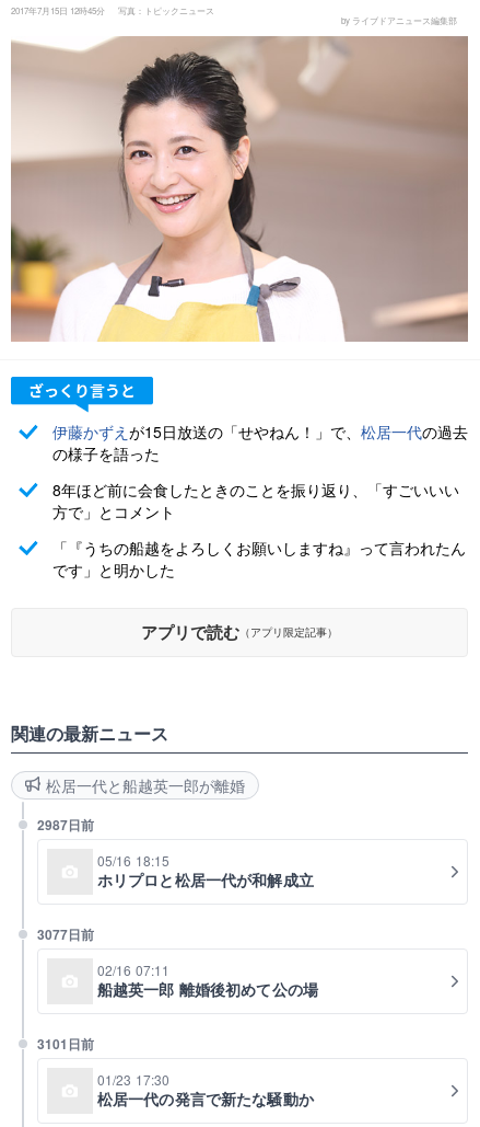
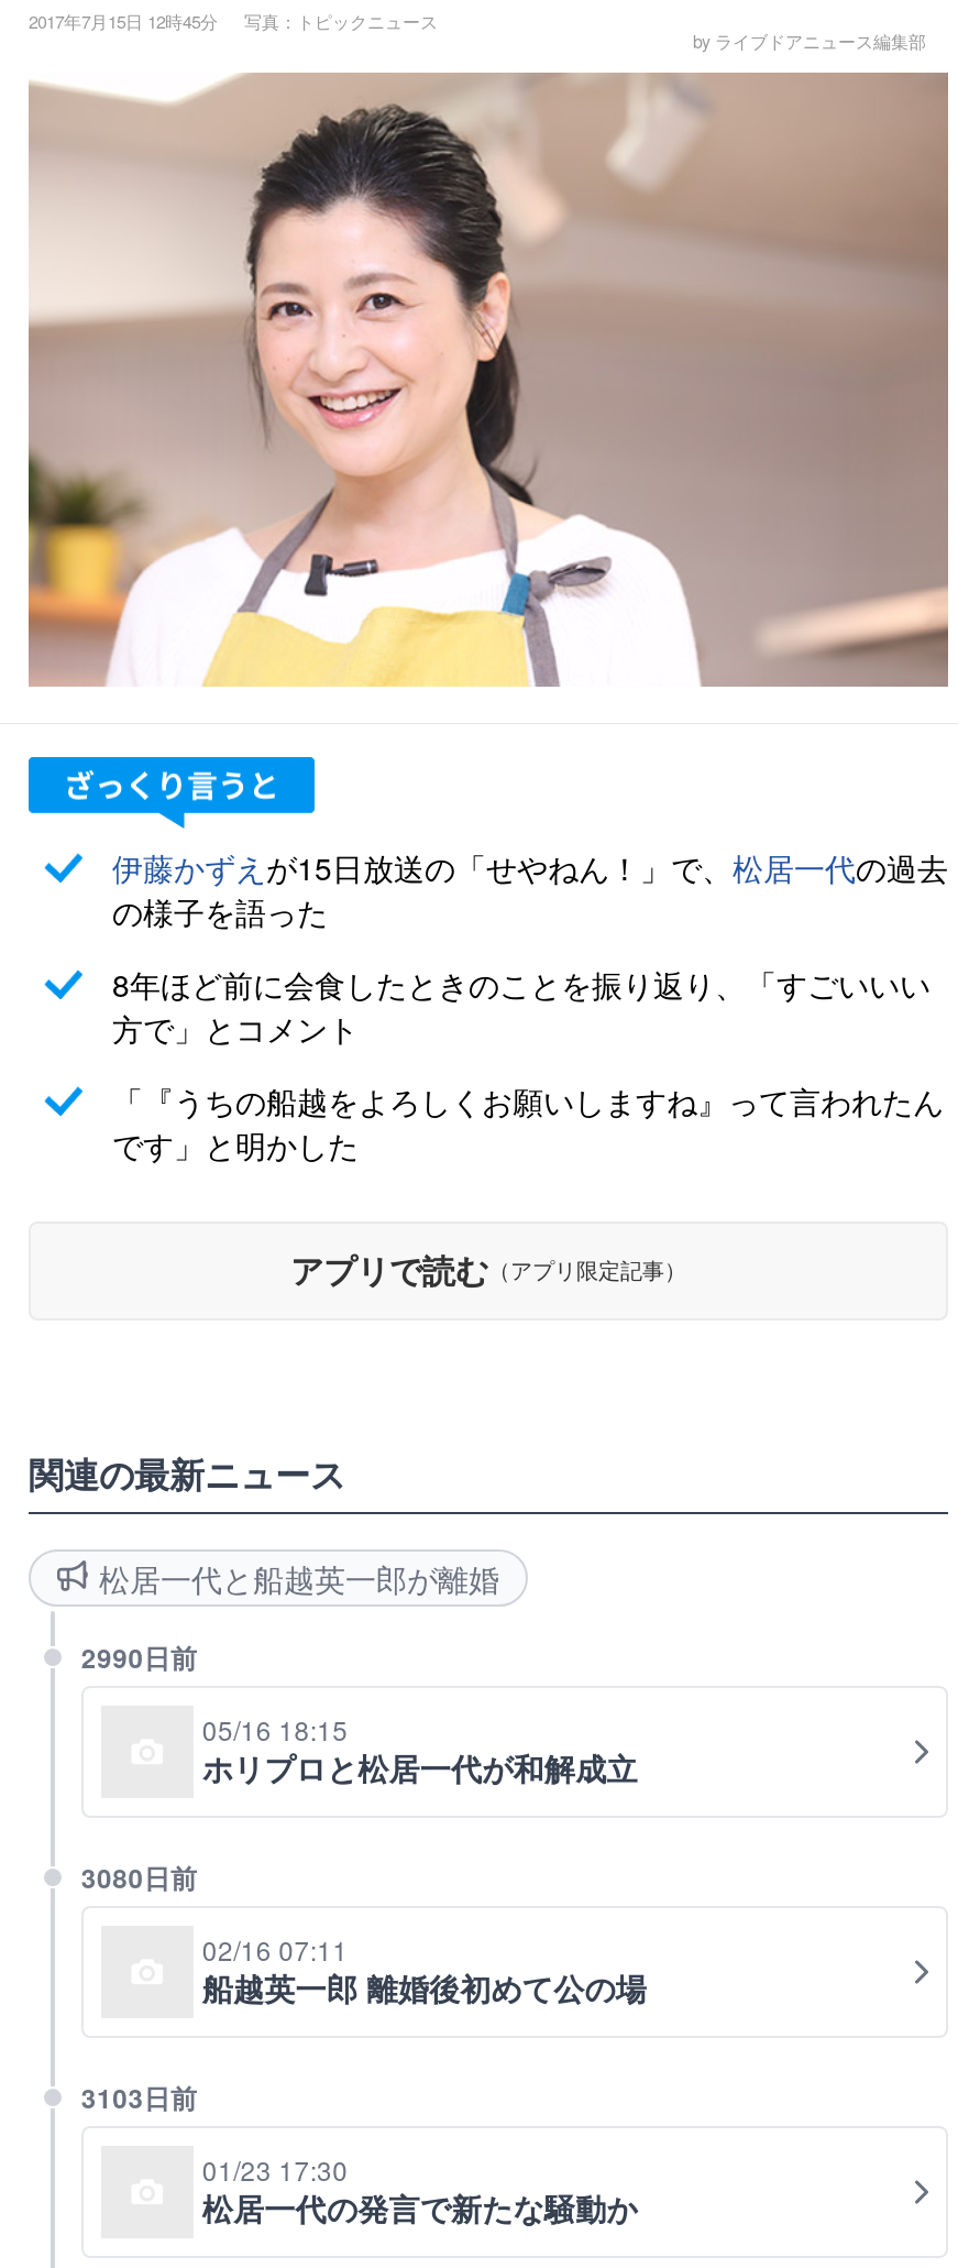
[37,815,95,834] 2987日前 -> [81,1637,197,1677] 2990日前
[37,924,95,944] 3077日前 -> [81,1857,197,1897] 3080日前
[37,1034,95,1054] 3101日前 -> [81,2077,197,2117] 3103日前

